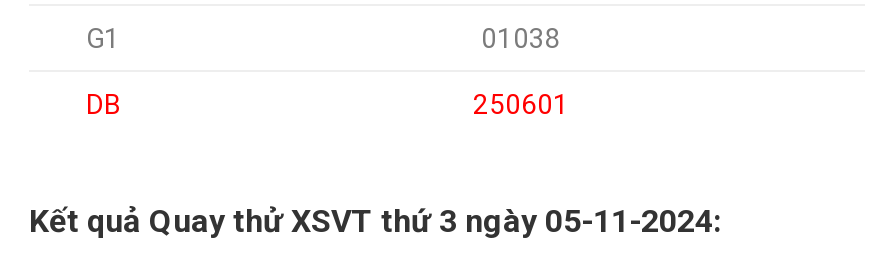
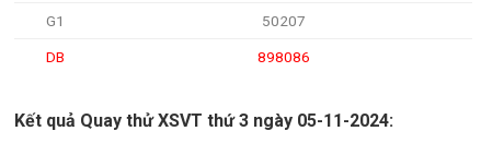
[481,21,561,53] 01038 -> [262,11,306,29] 50207
[473,87,569,119] 250601 -> [257,47,310,65] 898086

